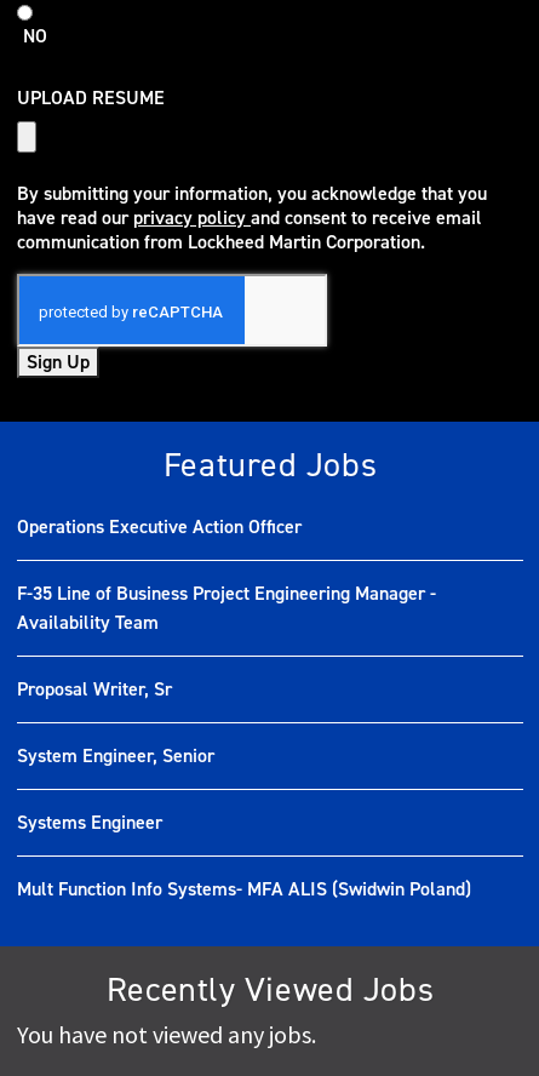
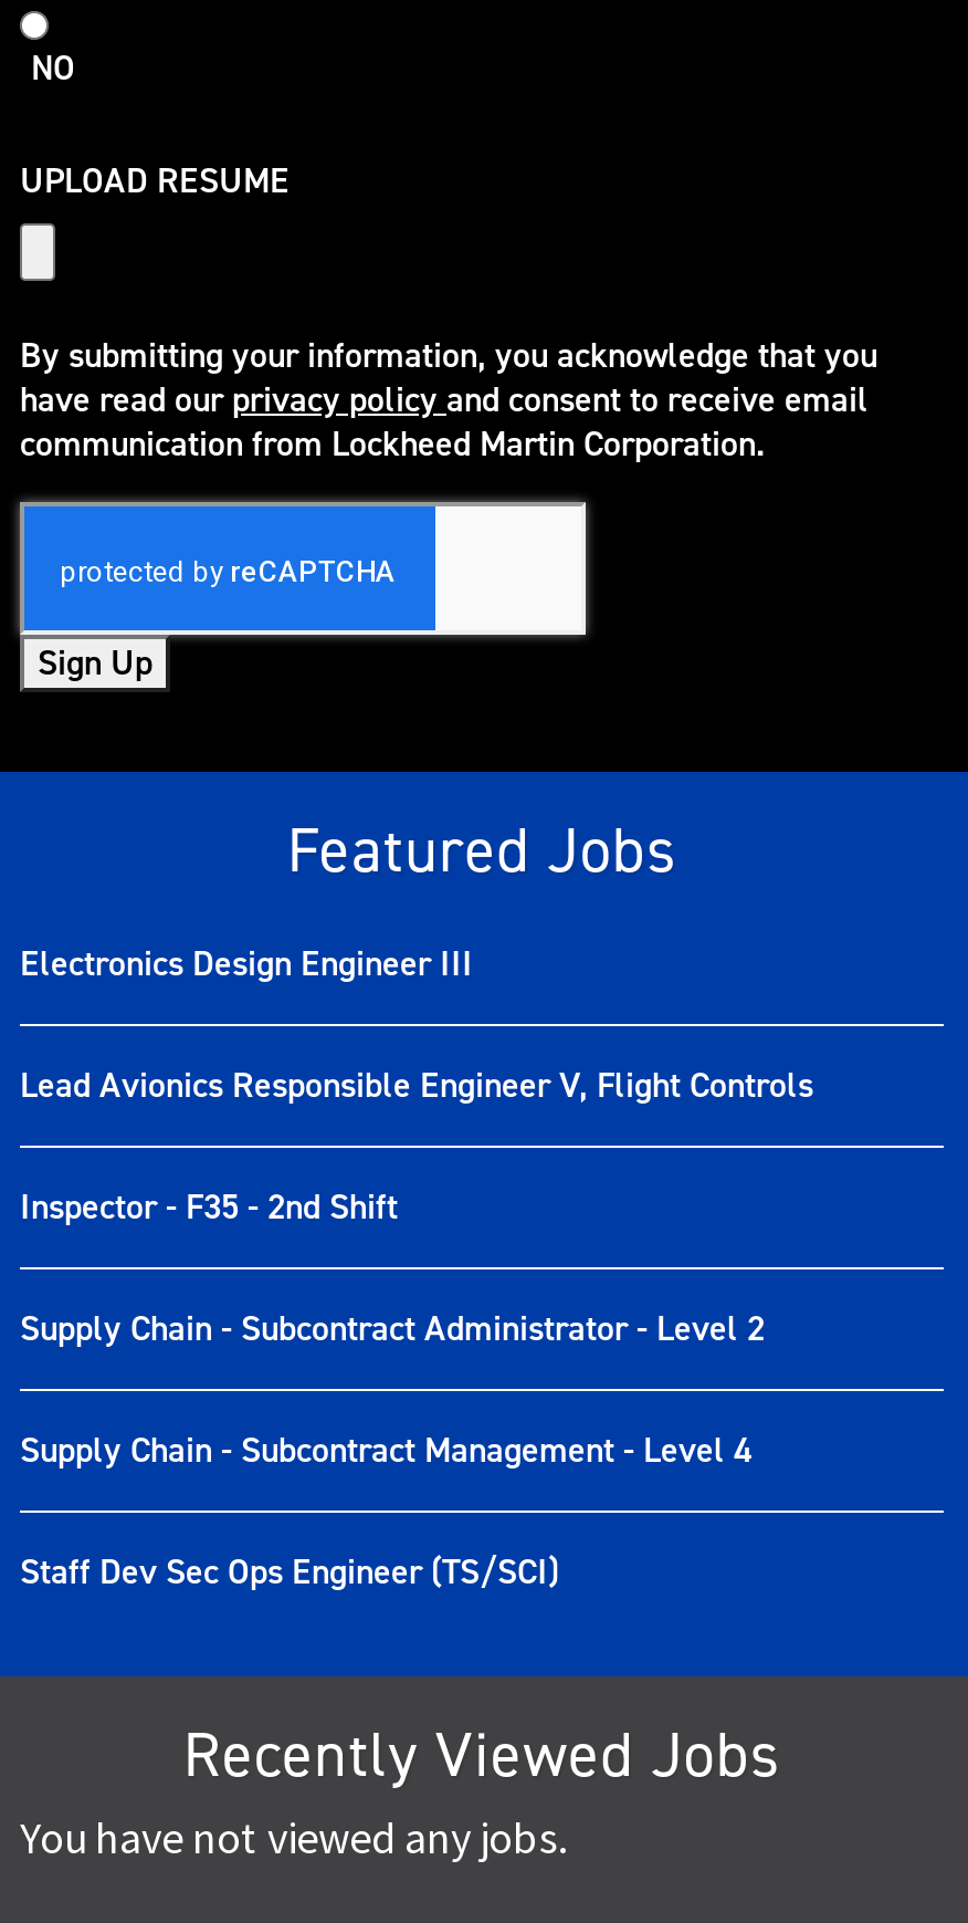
[17,514,302,539] Operations Executive Action Officer -> [20,940,473,986] Electronics Design Engineer III
[17,580,436,635] F-35 Line of Business Project Engineering Manager - | Availability Team -> [20,1062,813,1108] Lead Avionics Responsible Engineer V, Flight Controls
[17,676,172,702] Proposal Writer, Sr -> [20,1183,398,1230] Inspector - F35 - 2nd Shift
[17,743,214,768] System Engineer, Senior -> [20,1305,765,1351] Supply Chain - Subcontract Administrator - Level 2
[17,809,162,835] Systems Engineer -> [20,1426,751,1473] Supply Chain - Subcontract Management - Level 4
[17,876,471,902] Mult Function Info Systems- MFA ALIS (Swidwin Poland) -> [20,1548,559,1595] Staff Dev Sec Ops Engineer (TS/SCI)

